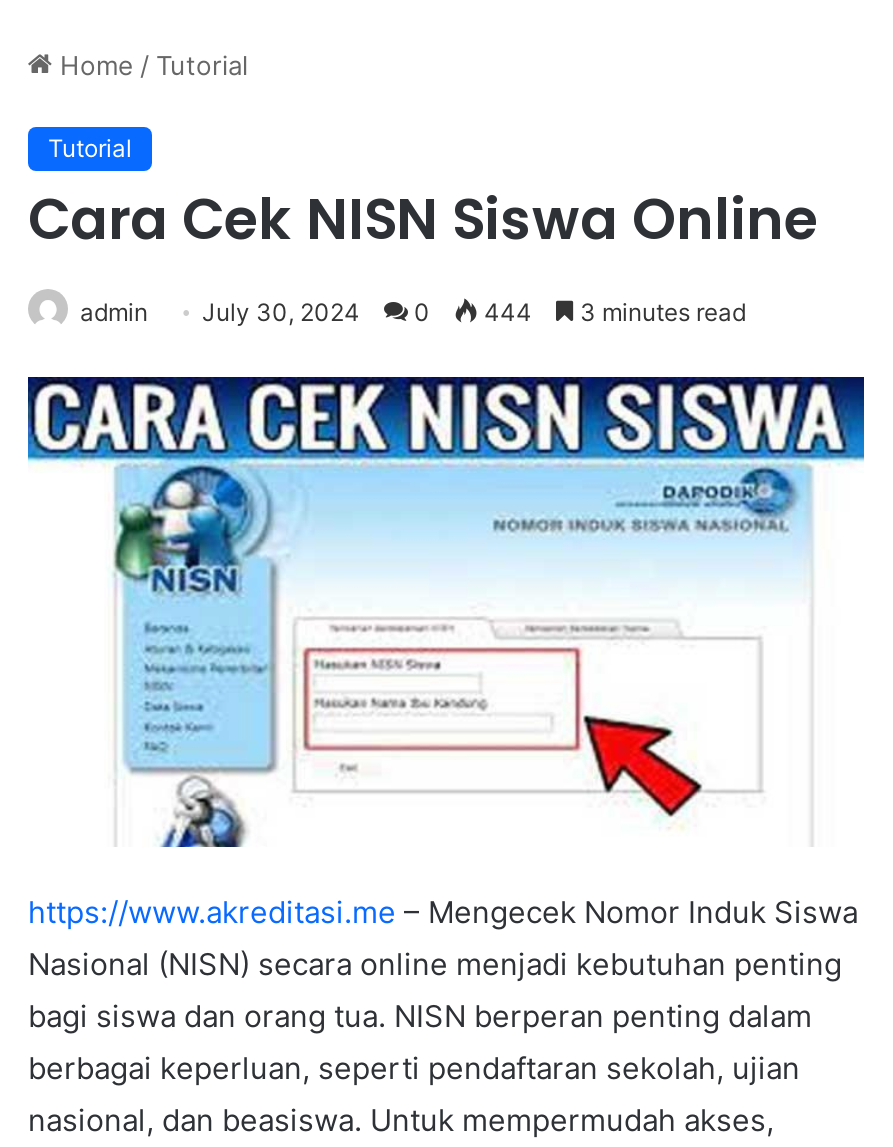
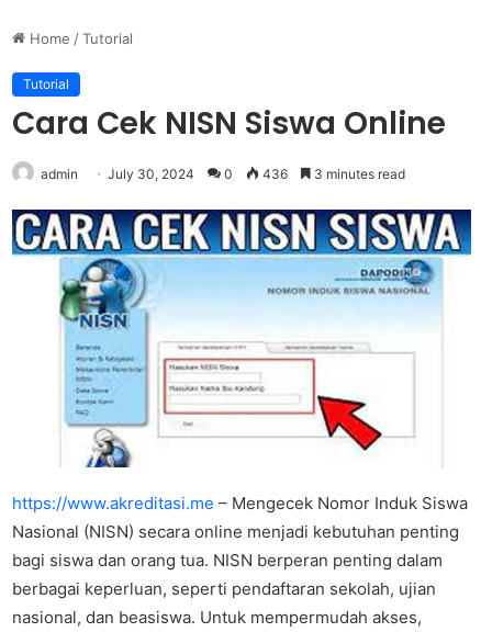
[80,297,746,327] admin July 30, 2024 0 444 3 minutes read -> [41,166,405,182] admin July 30, 2024 0 436 3 minutes read

